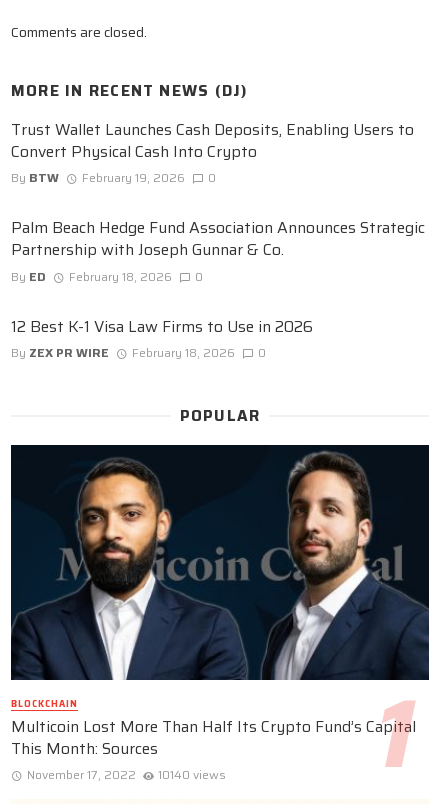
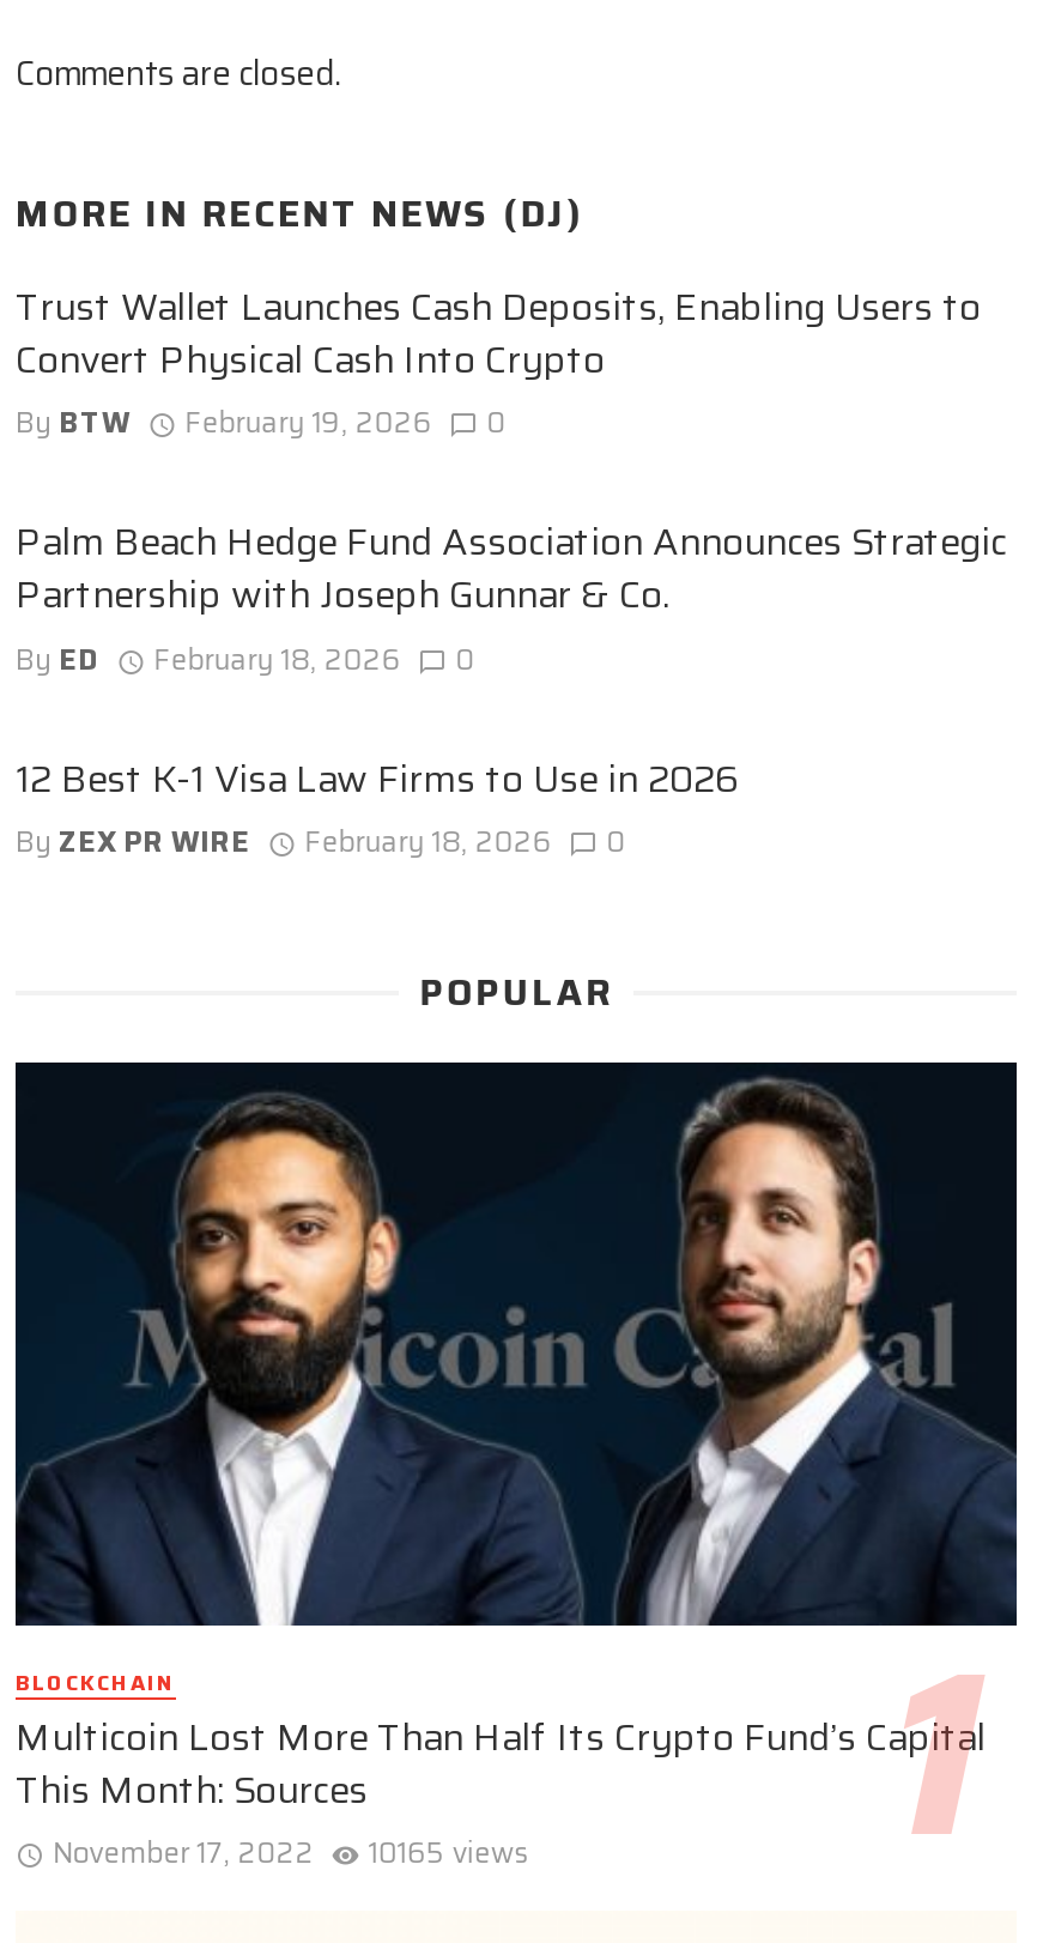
[27,765,226,784] November 17, 2022 10140 views -> [53,1830,531,1876] November 17, 2022 10165 views

